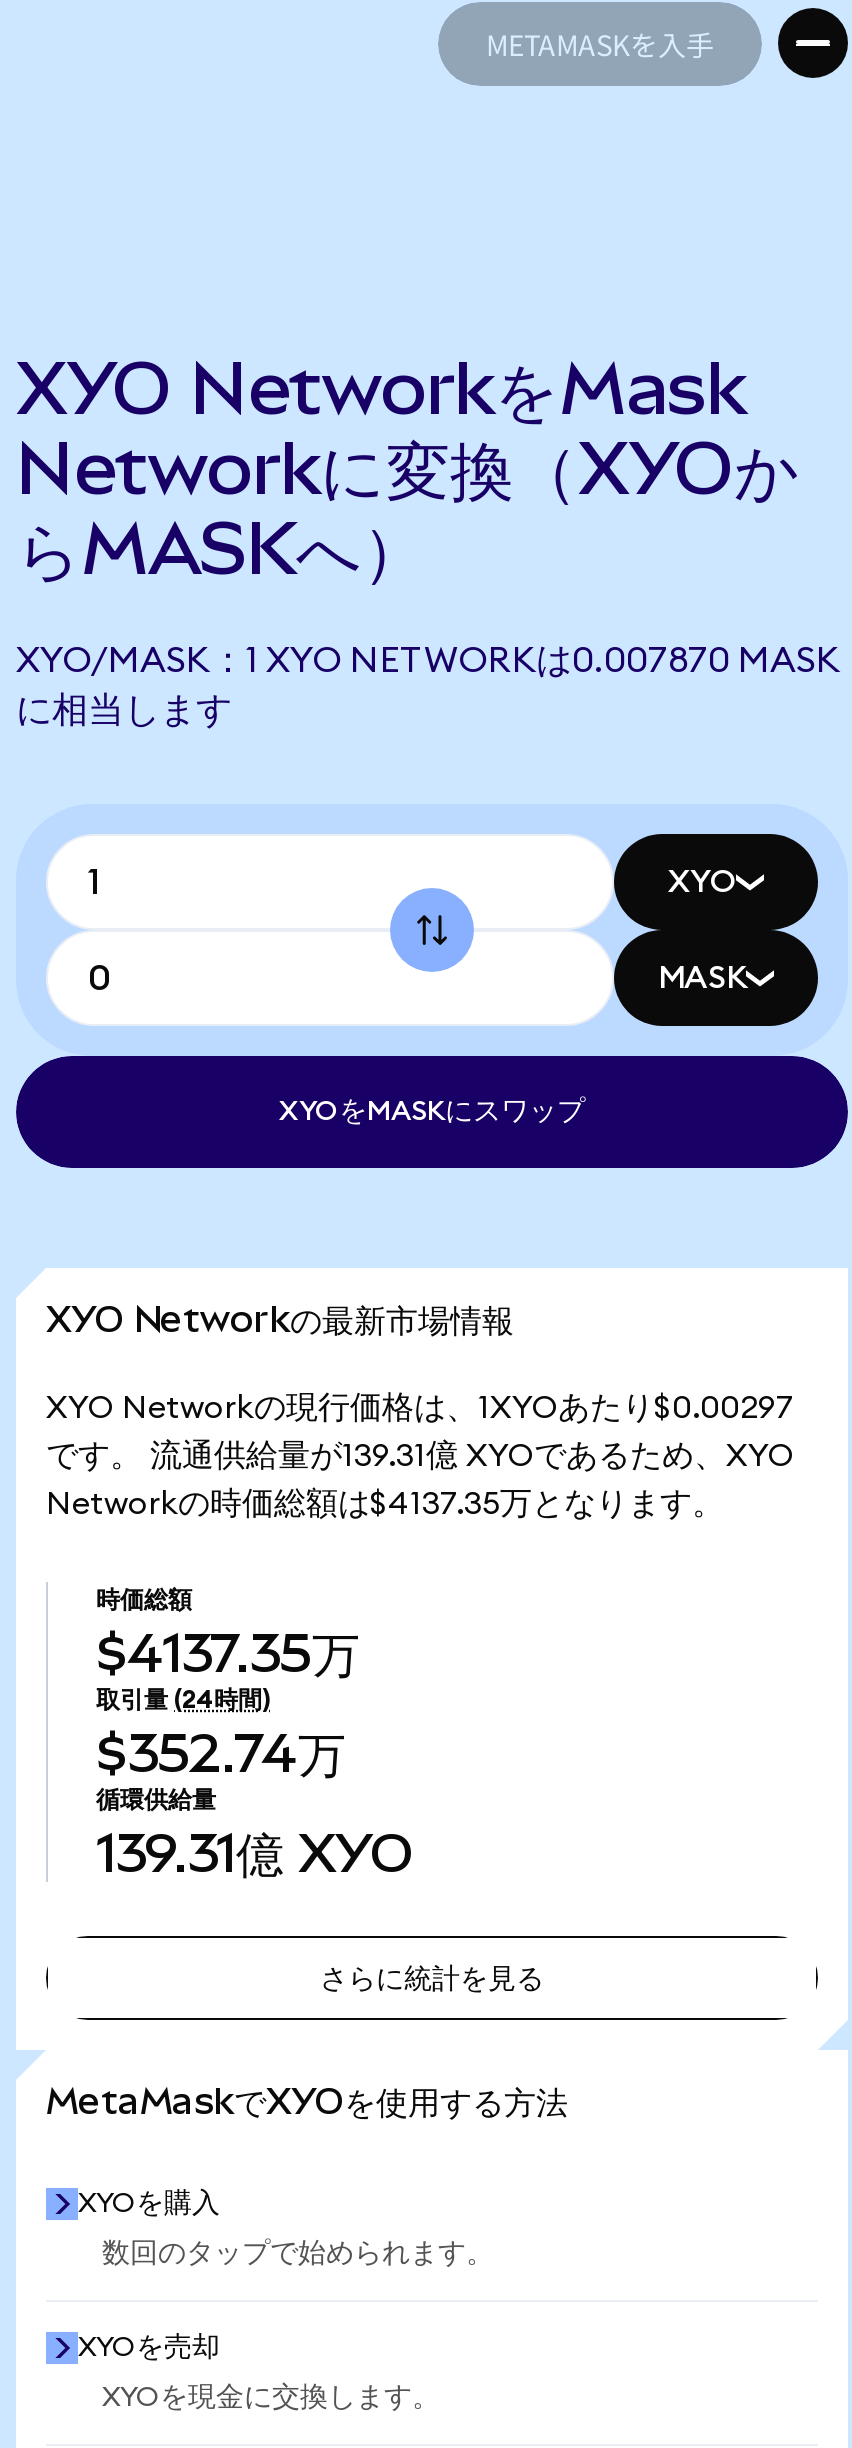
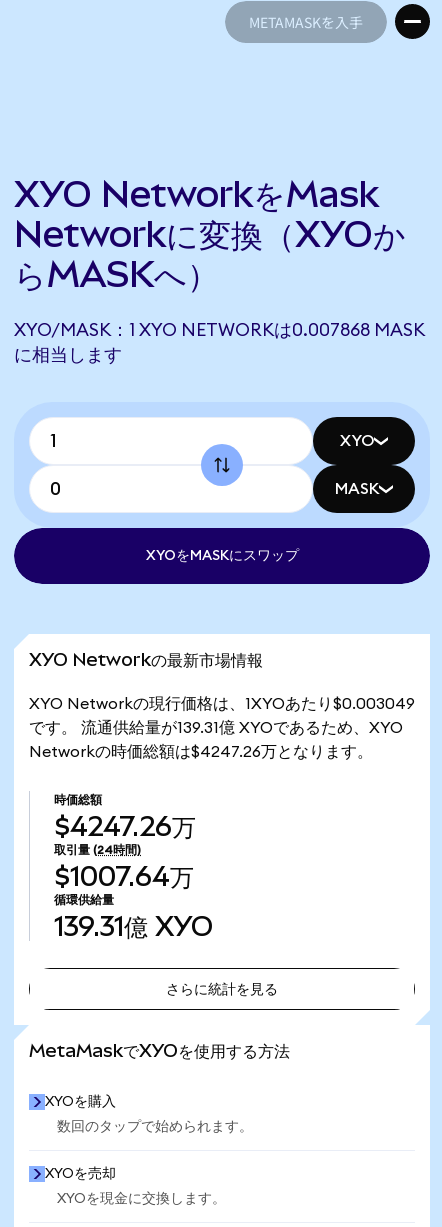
[16,642,840,678] XYO/MASK：1 XYO NETWORKは0.007870 MASK -> [14,321,425,339] XYO/MASK：1 XYO NETWORKは0.007868 MASK
[46,1392,794,1424] XYO Networkの現行価格は、1XYOあたり$0.00297 -> [29,696,415,712] XYO Networkの現行価格は、1XYOあたり$0.003049
[46,1488,724,1520] Networkの時価総額は$4137.35万となります。 -> [29,744,373,760] Networkの時価総額は$4247.26万となります。
[96,1622,360,1684] $4137.35万 -> [54,811,196,842] $4247.26万
[96,1722,346,1784] $352.74万 -> [54,861,194,892] $1007.64万

